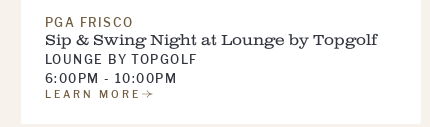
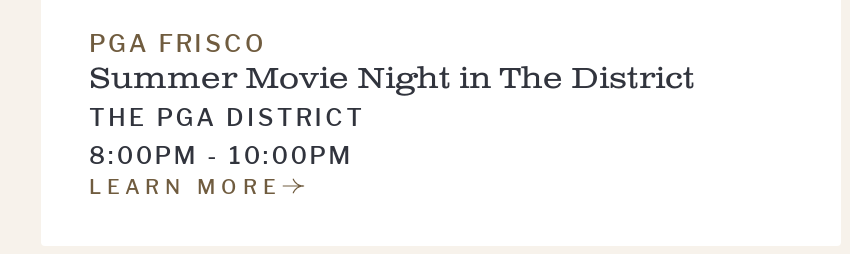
[45,31,377,86] Sip & Swing Night at Lounge by Topgolf | LOUNGE BY TOPGOLF | 6:00PM - 10:00PM -> [89,61,695,171] Summer Movie Night in The District | THE PGA DISTRICT | 8:00PM - 10:00PM

